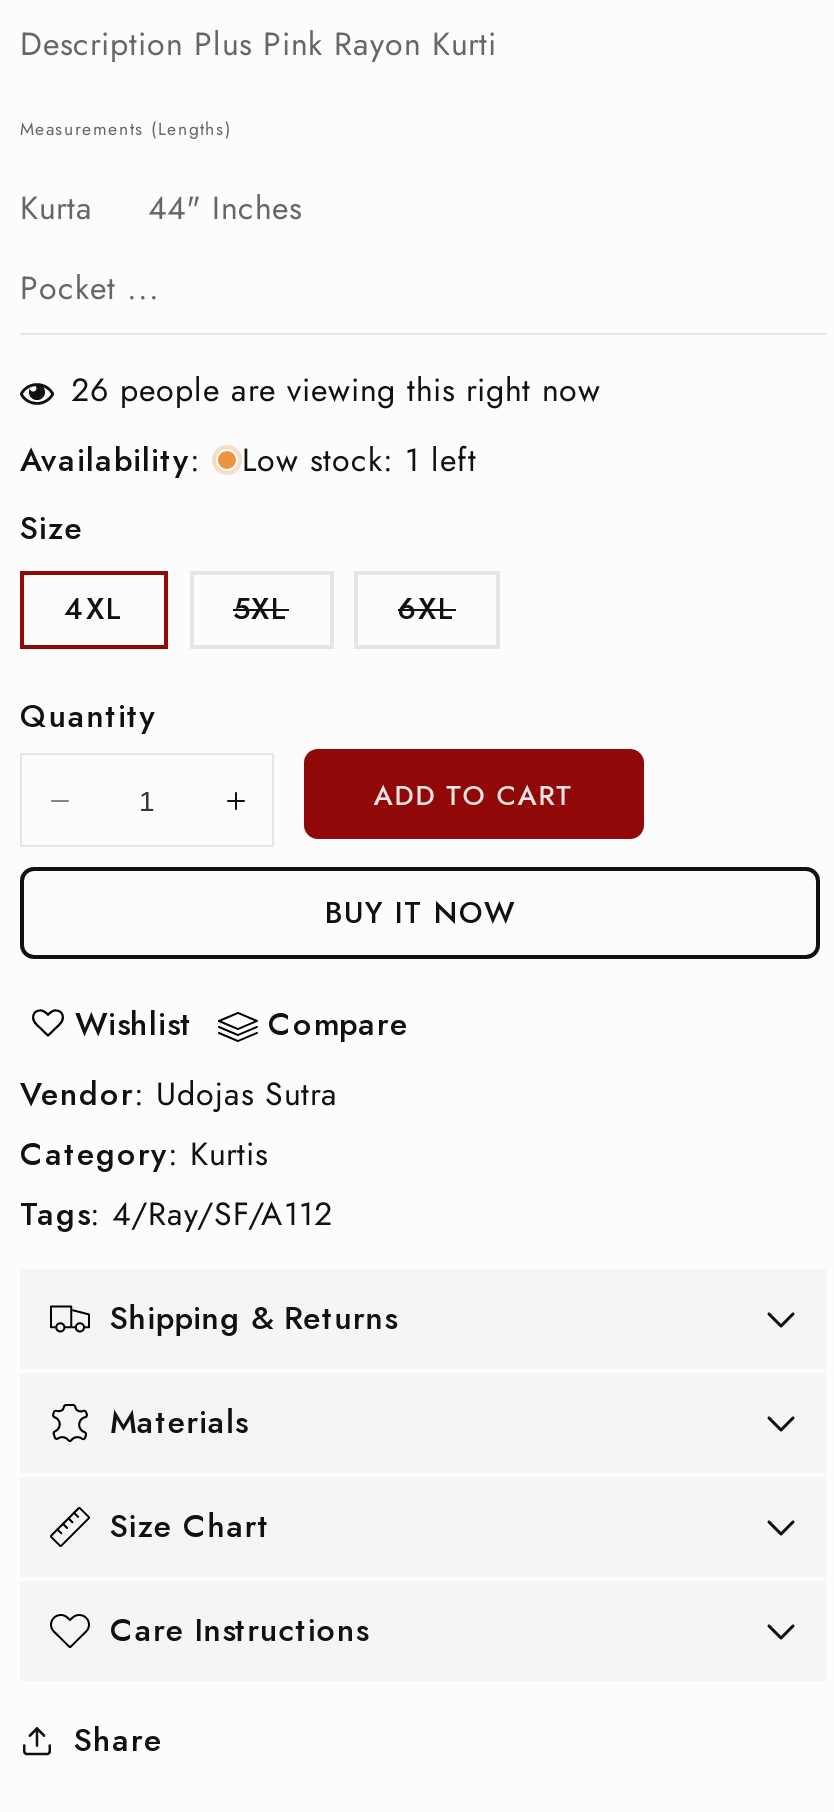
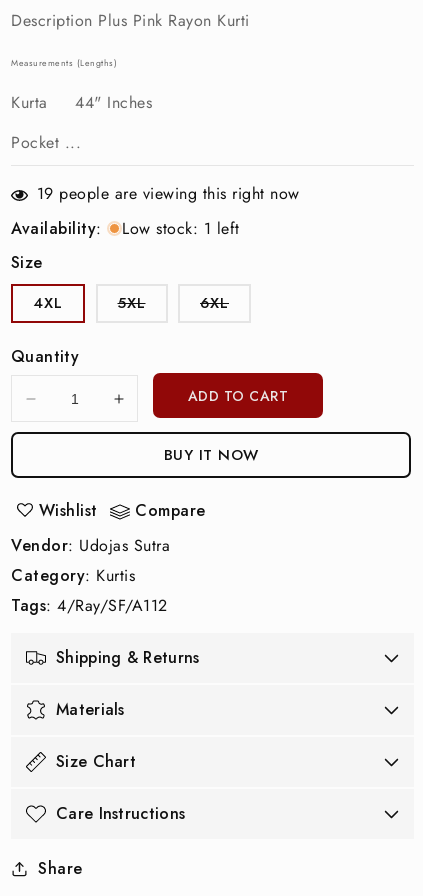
[71,367,601,413] 26 people are viewing this right now -> [36,182,299,205] 19 people are viewing this right now

